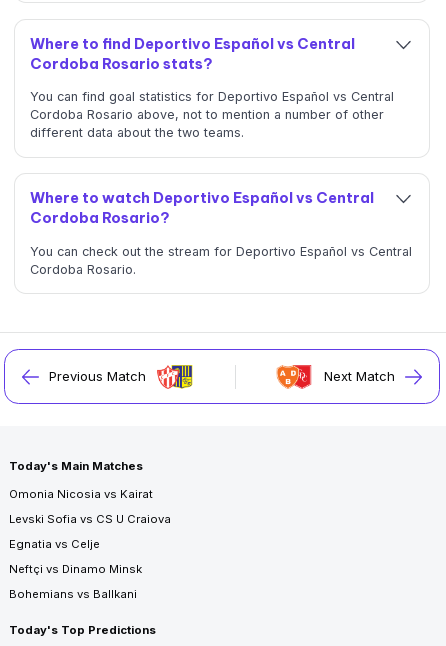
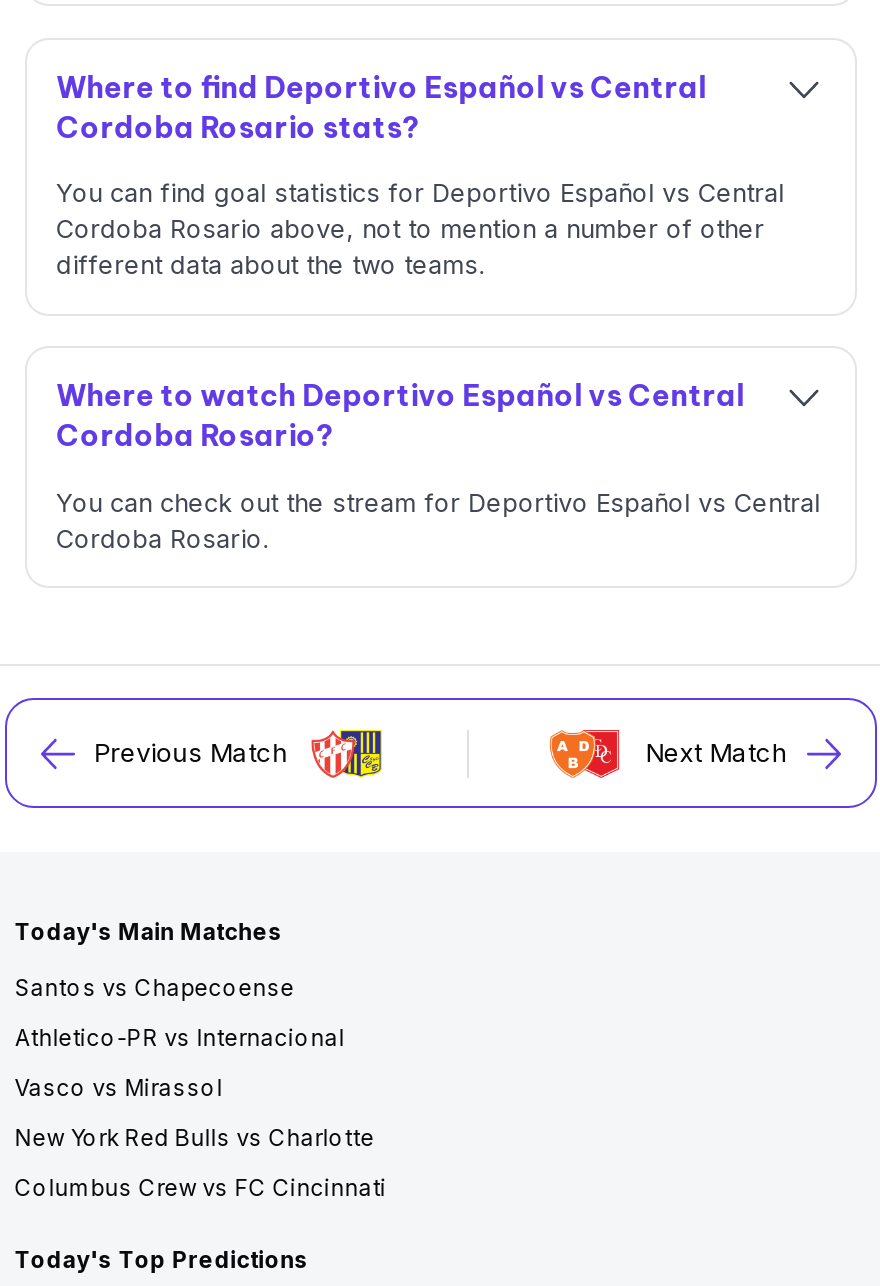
[9,487,153,501] Omonia Nicosia vs Kairat -> [15,974,295,1002] Santos vs Chapecoense
[9,512,171,526] Levski Sofia vs CS U Craiova -> [15,1024,345,1052] Athletico-PR vs Internacional
[9,537,100,551] Egnatia vs Celje -> [15,1074,223,1102] Vasco vs Mirassol
[9,562,142,576] Neftçi vs Dinamo Minsk -> [15,1124,375,1152] New York Red Bulls vs Charlotte
[9,587,137,601] Bohemians vs Ballkani -> [15,1174,387,1202] Columbus Crew vs FC Cincinnati

